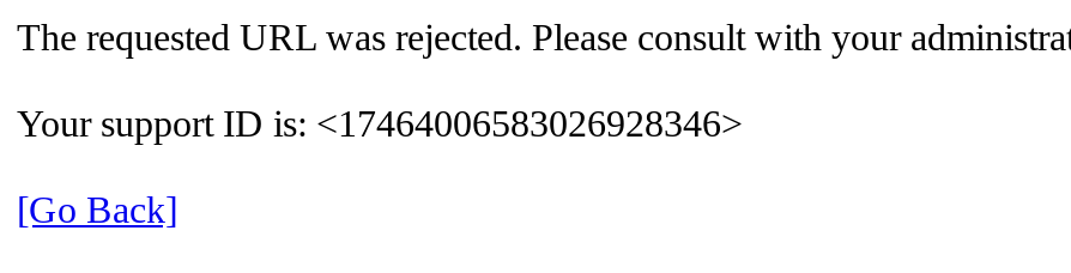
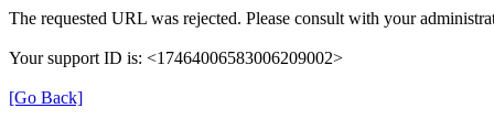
[17,103,743,144] Your support ID is: <17464006583026928346> -> [9,48,343,67] Your support ID is: <17464006583006209002>

